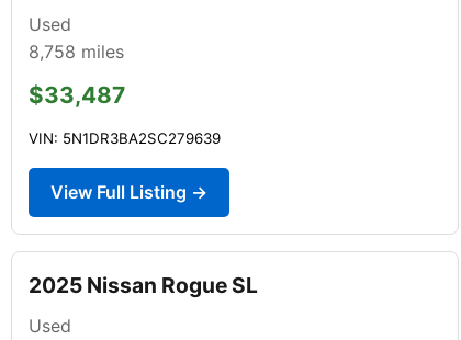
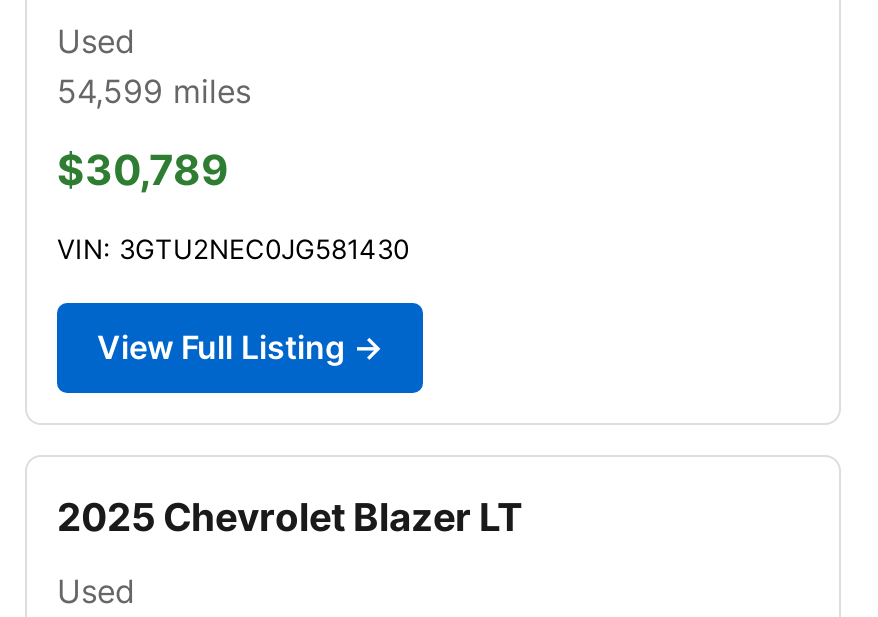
[29,40,124,62] 8,758 miles -> [57,71,251,111] 54,599 miles
[29,81,125,108] $33,487 -> [57,145,229,195] $30,789
[29,129,221,147] VIN: 5N1DR3BA2SC279639 -> [57,233,409,265] VIN: 3GTU2NEC0JG581430
[29,272,258,298] 2025 Nissan Rogue SL -> [57,493,523,541] 2025 Chevrolet Blazer LT

